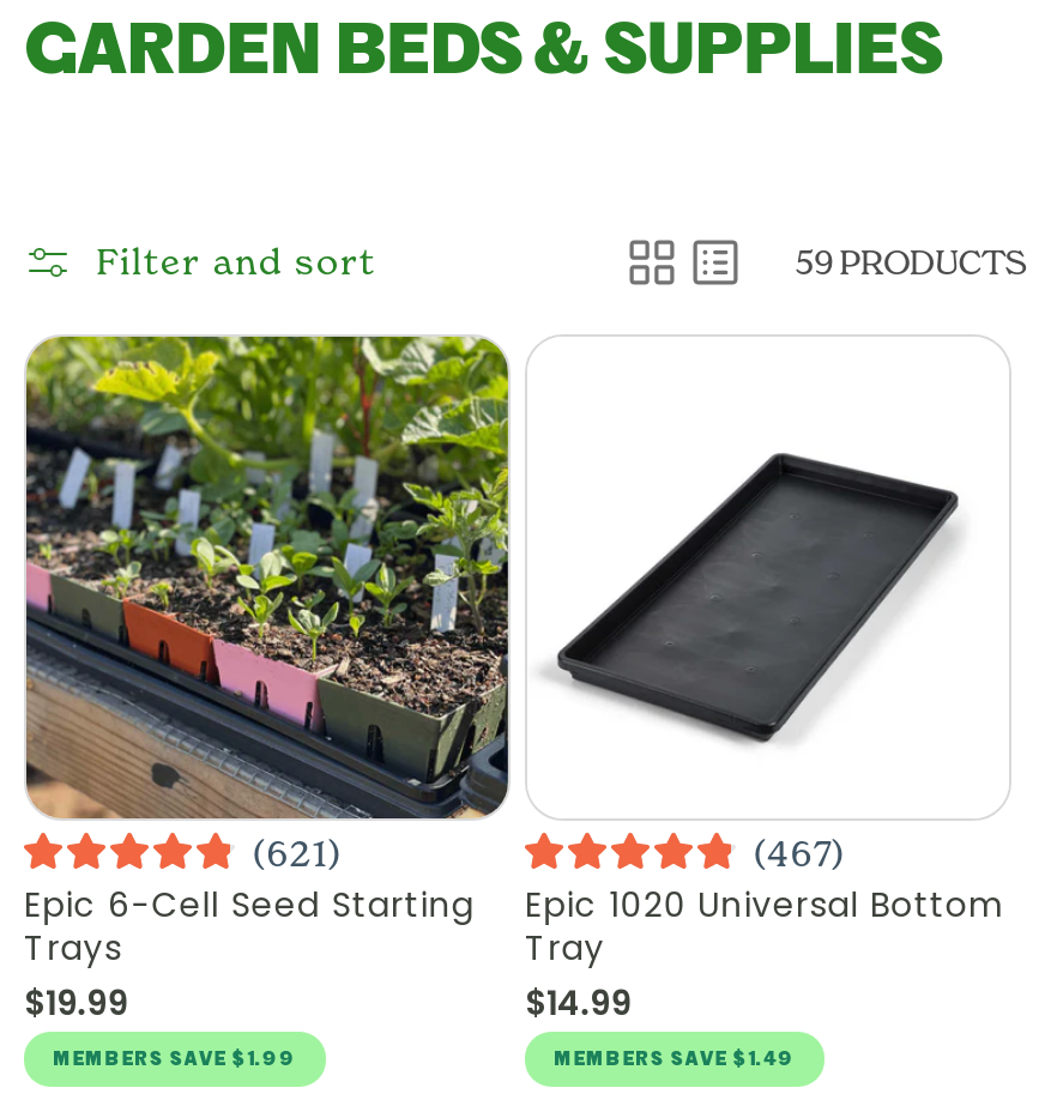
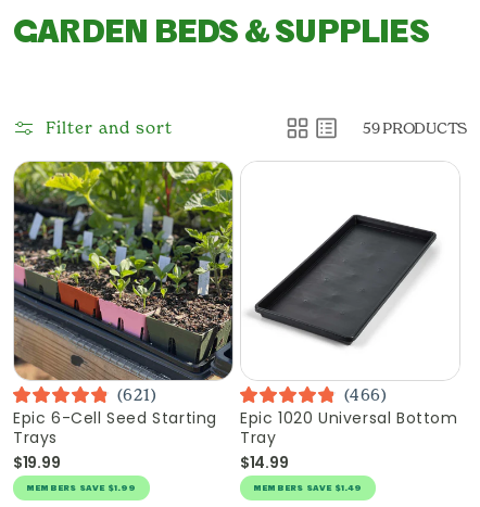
[768,830,832,875] 467 -> [350,385,381,405] 466

